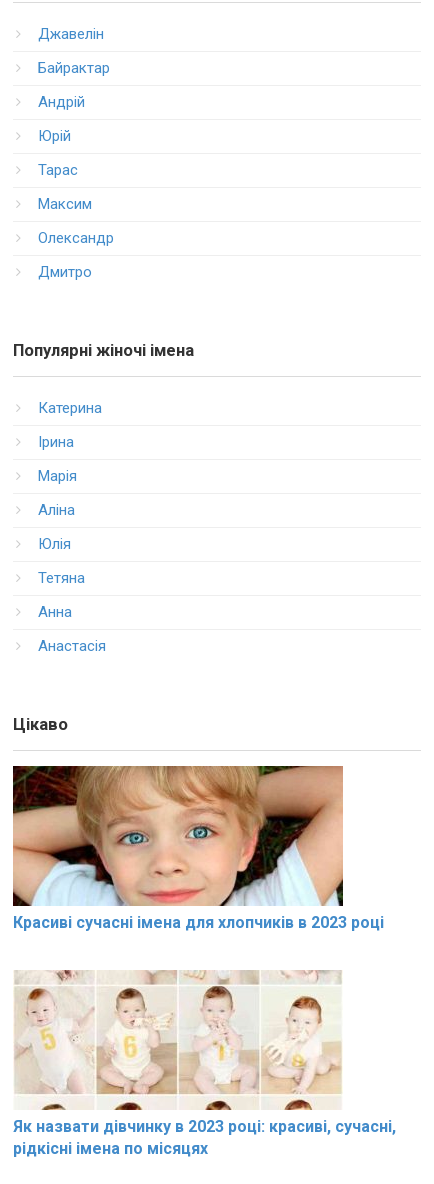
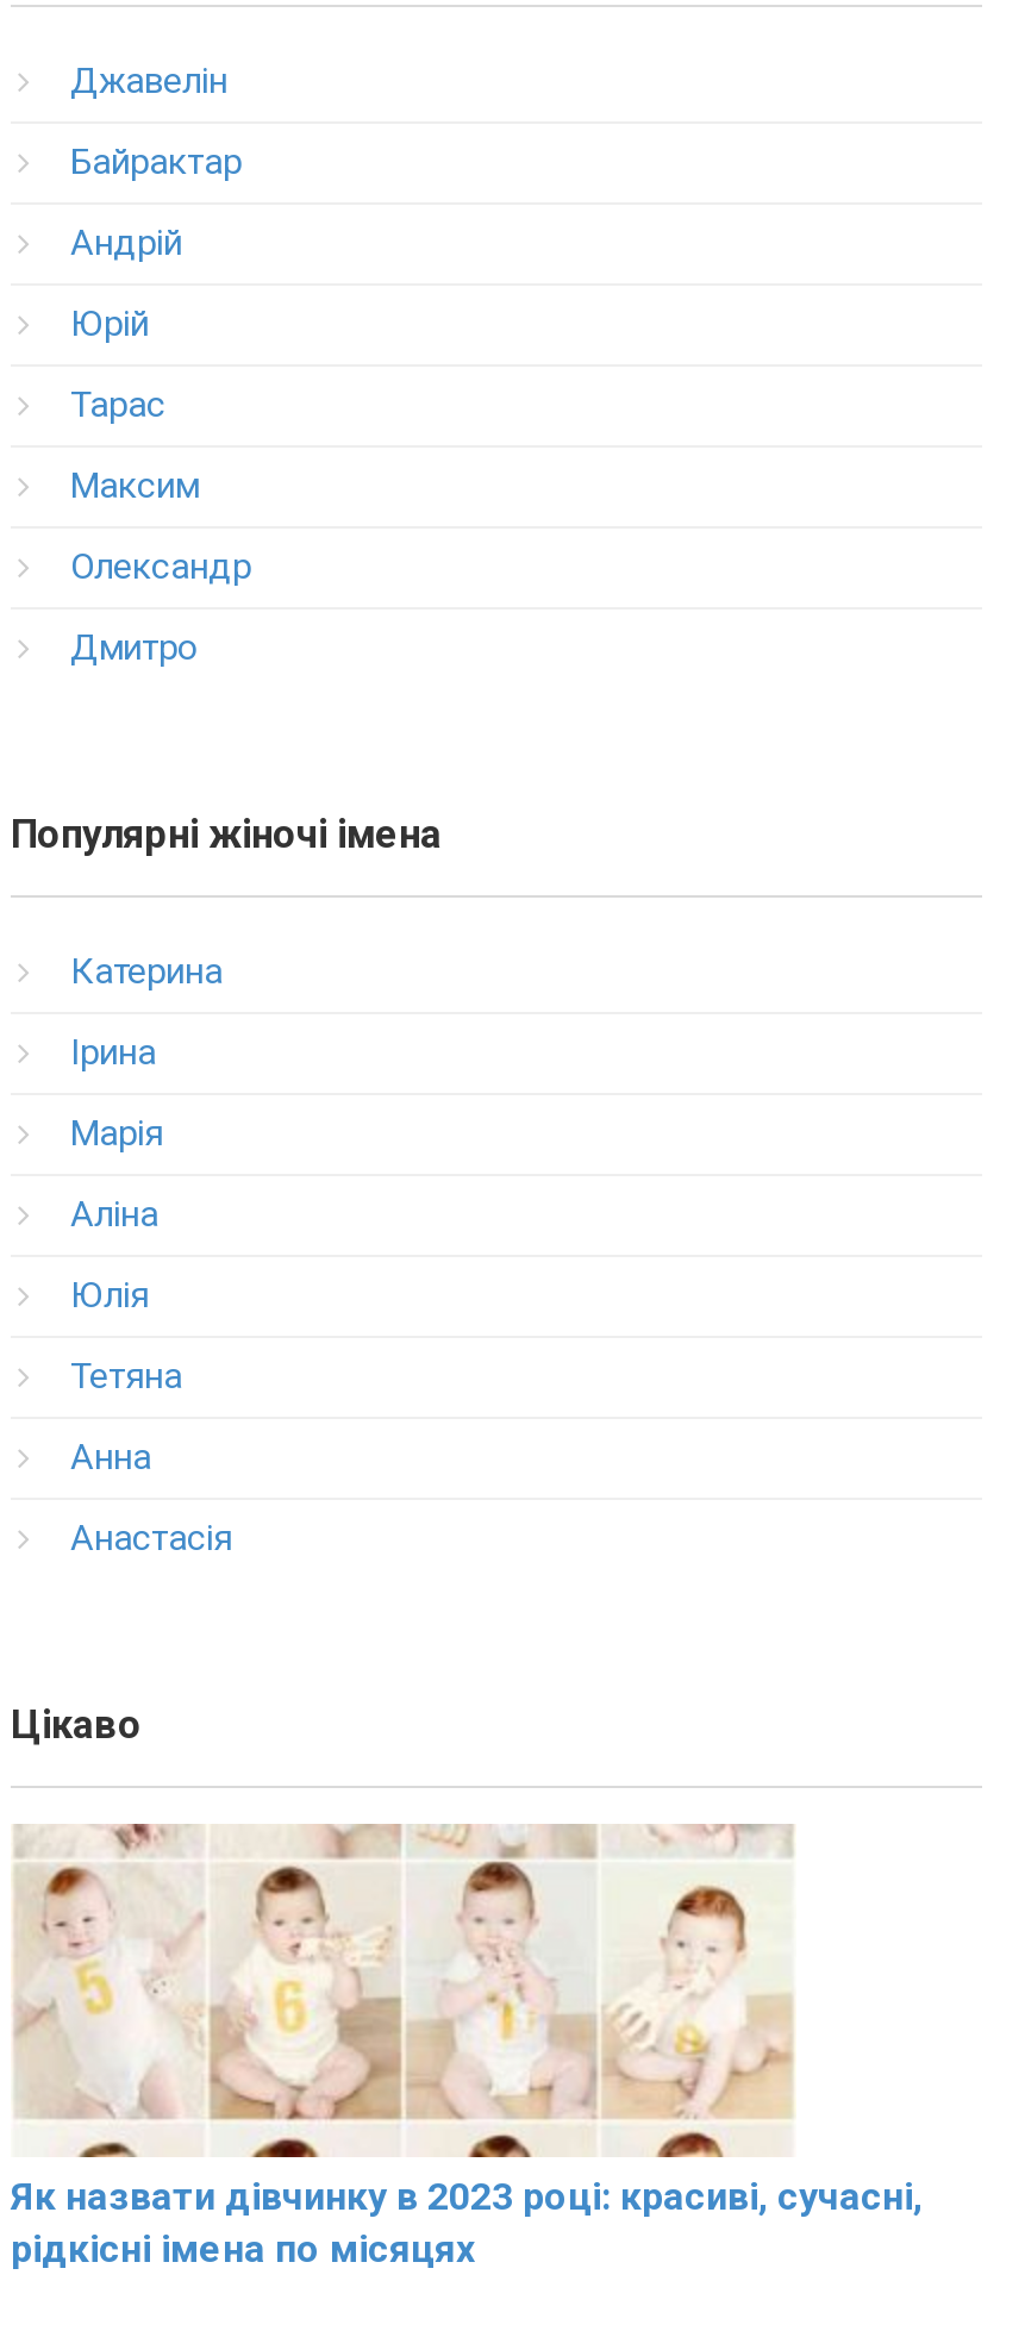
[12,765,384,932] [image] | Красиві сучасні імена для хлопчиків в 2023 році -> none

